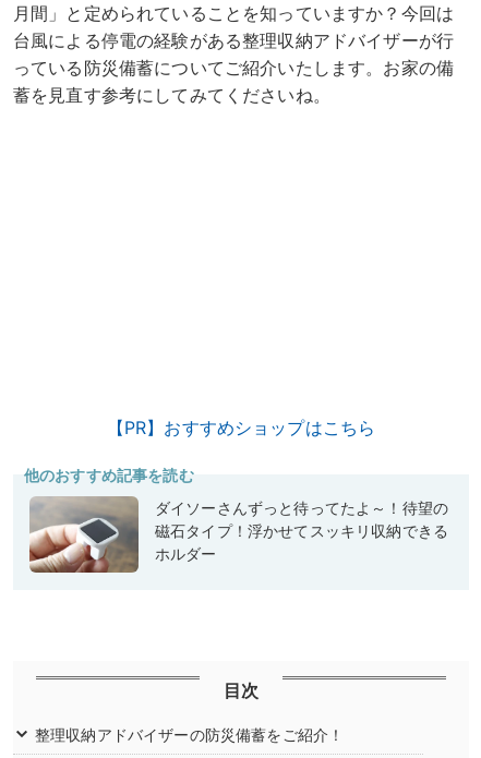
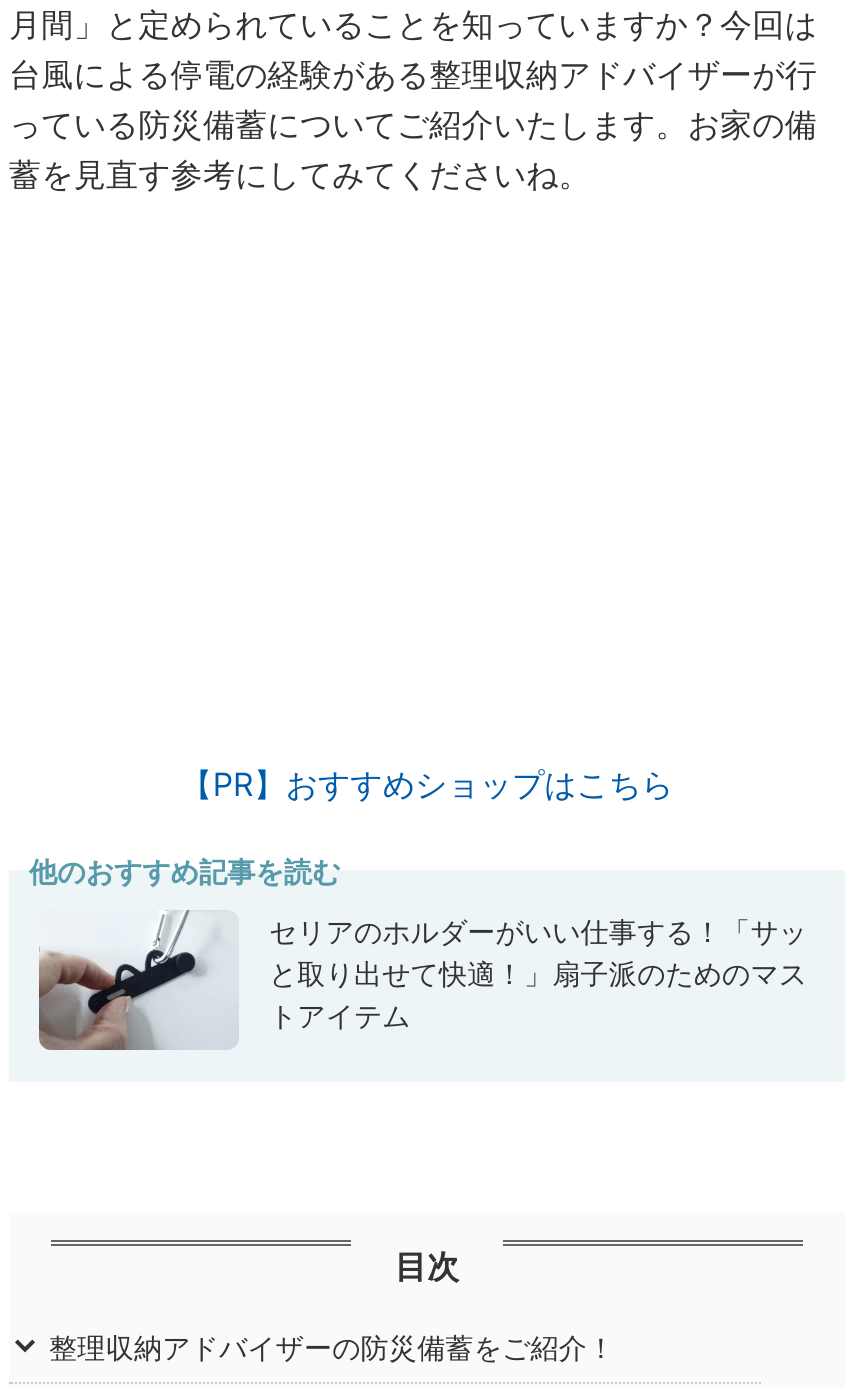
[28,495,448,574] [image] | ダイソーさんずっと待ってたよ～！待望の | 磁石タイプ！浮かせてスッキリ収納できる | ホルダー -> [37,910,807,1052] [image] | セリアのホルダーがいい仕事する！「サッ | と取り出せて快適！」扇子派のためのマス | トアイテム

